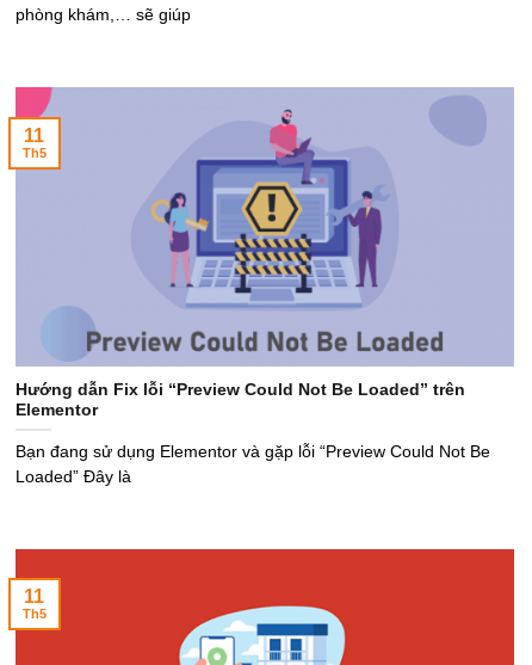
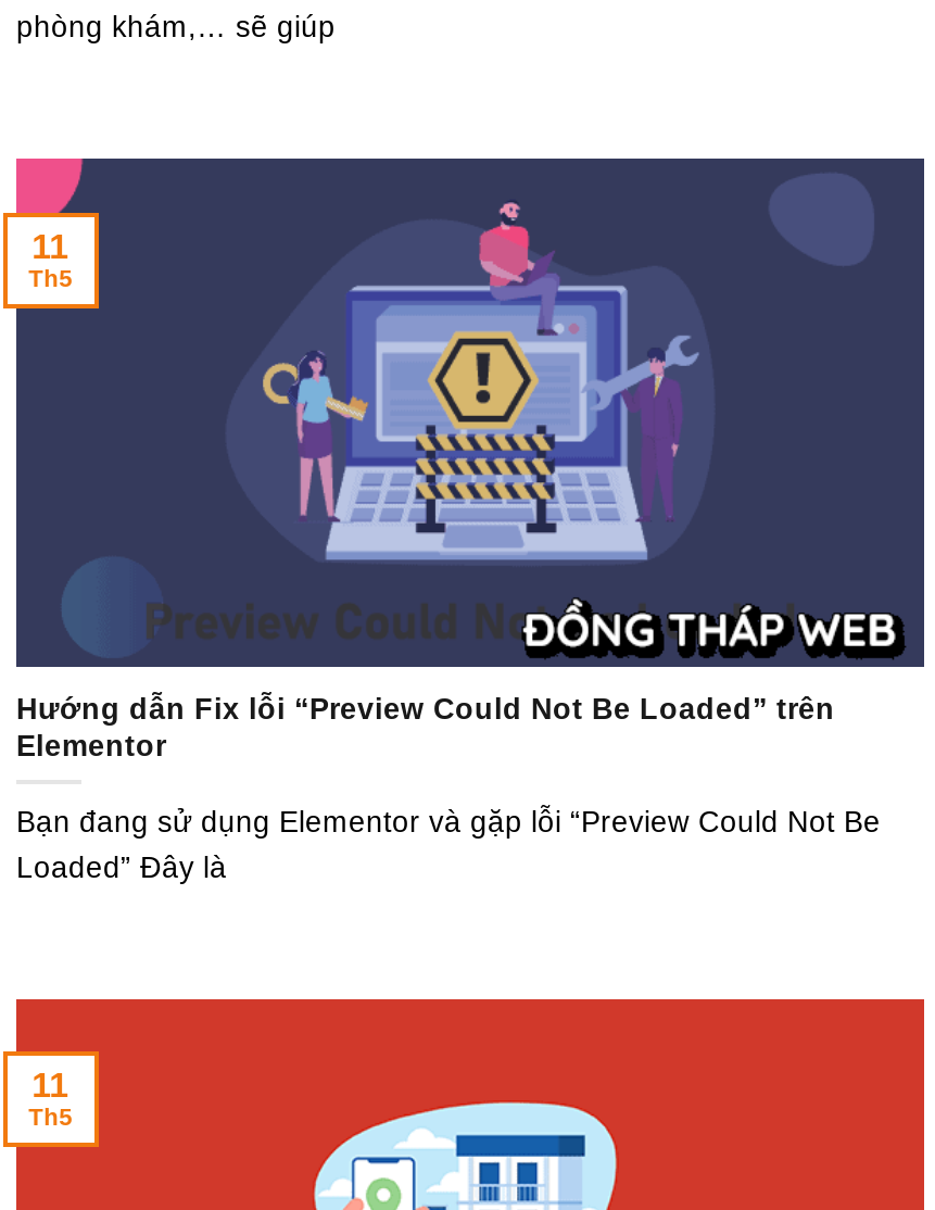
[17,88,513,365] [image] -> [16,159,924,667] [image]

